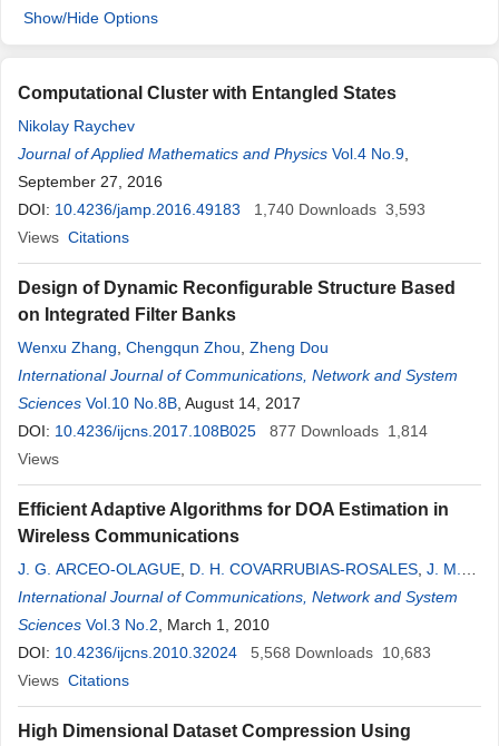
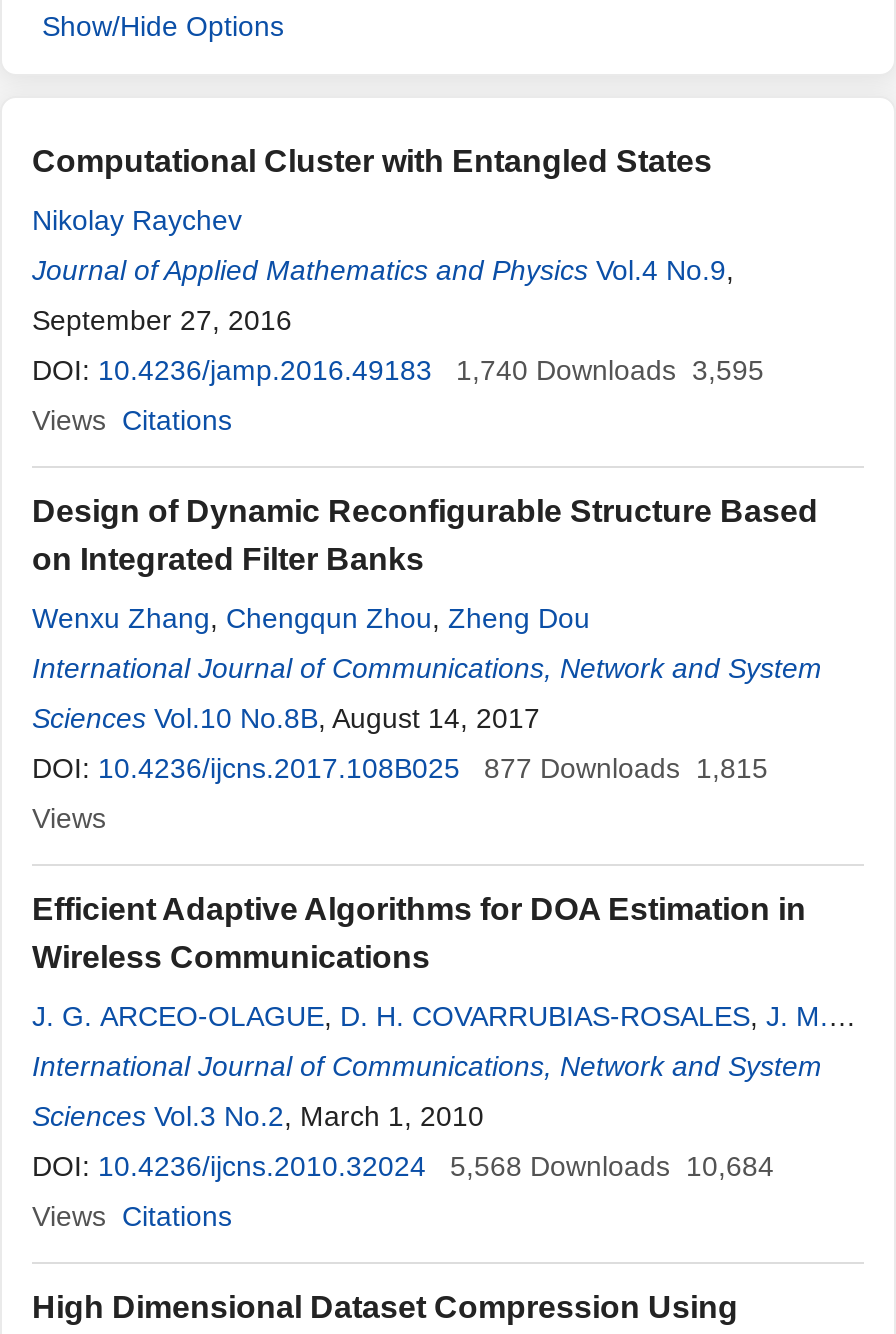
[18,200,425,218] DOI: 10.4236/jamp.2016.49183 1,740 Downloads 3,593 -> [32,354,764,386] DOI: 10.4236/jamp.2016.49183 1,740 Downloads 3,595
[18,422,428,440] DOI: 10.4236/ijcns.2017.108B025 877 Downloads 1,814 -> [32,752,768,784] DOI: 10.4236/ijcns.2017.108B025 877 Downloads 1,815
[18,644,431,661] DOI: 10.4236/ijcns.2010.32024 5,568 Downloads 10,683 -> [32,1150,774,1182] DOI: 10.4236/ijcns.2010.32024 5,568 Downloads 10,684

